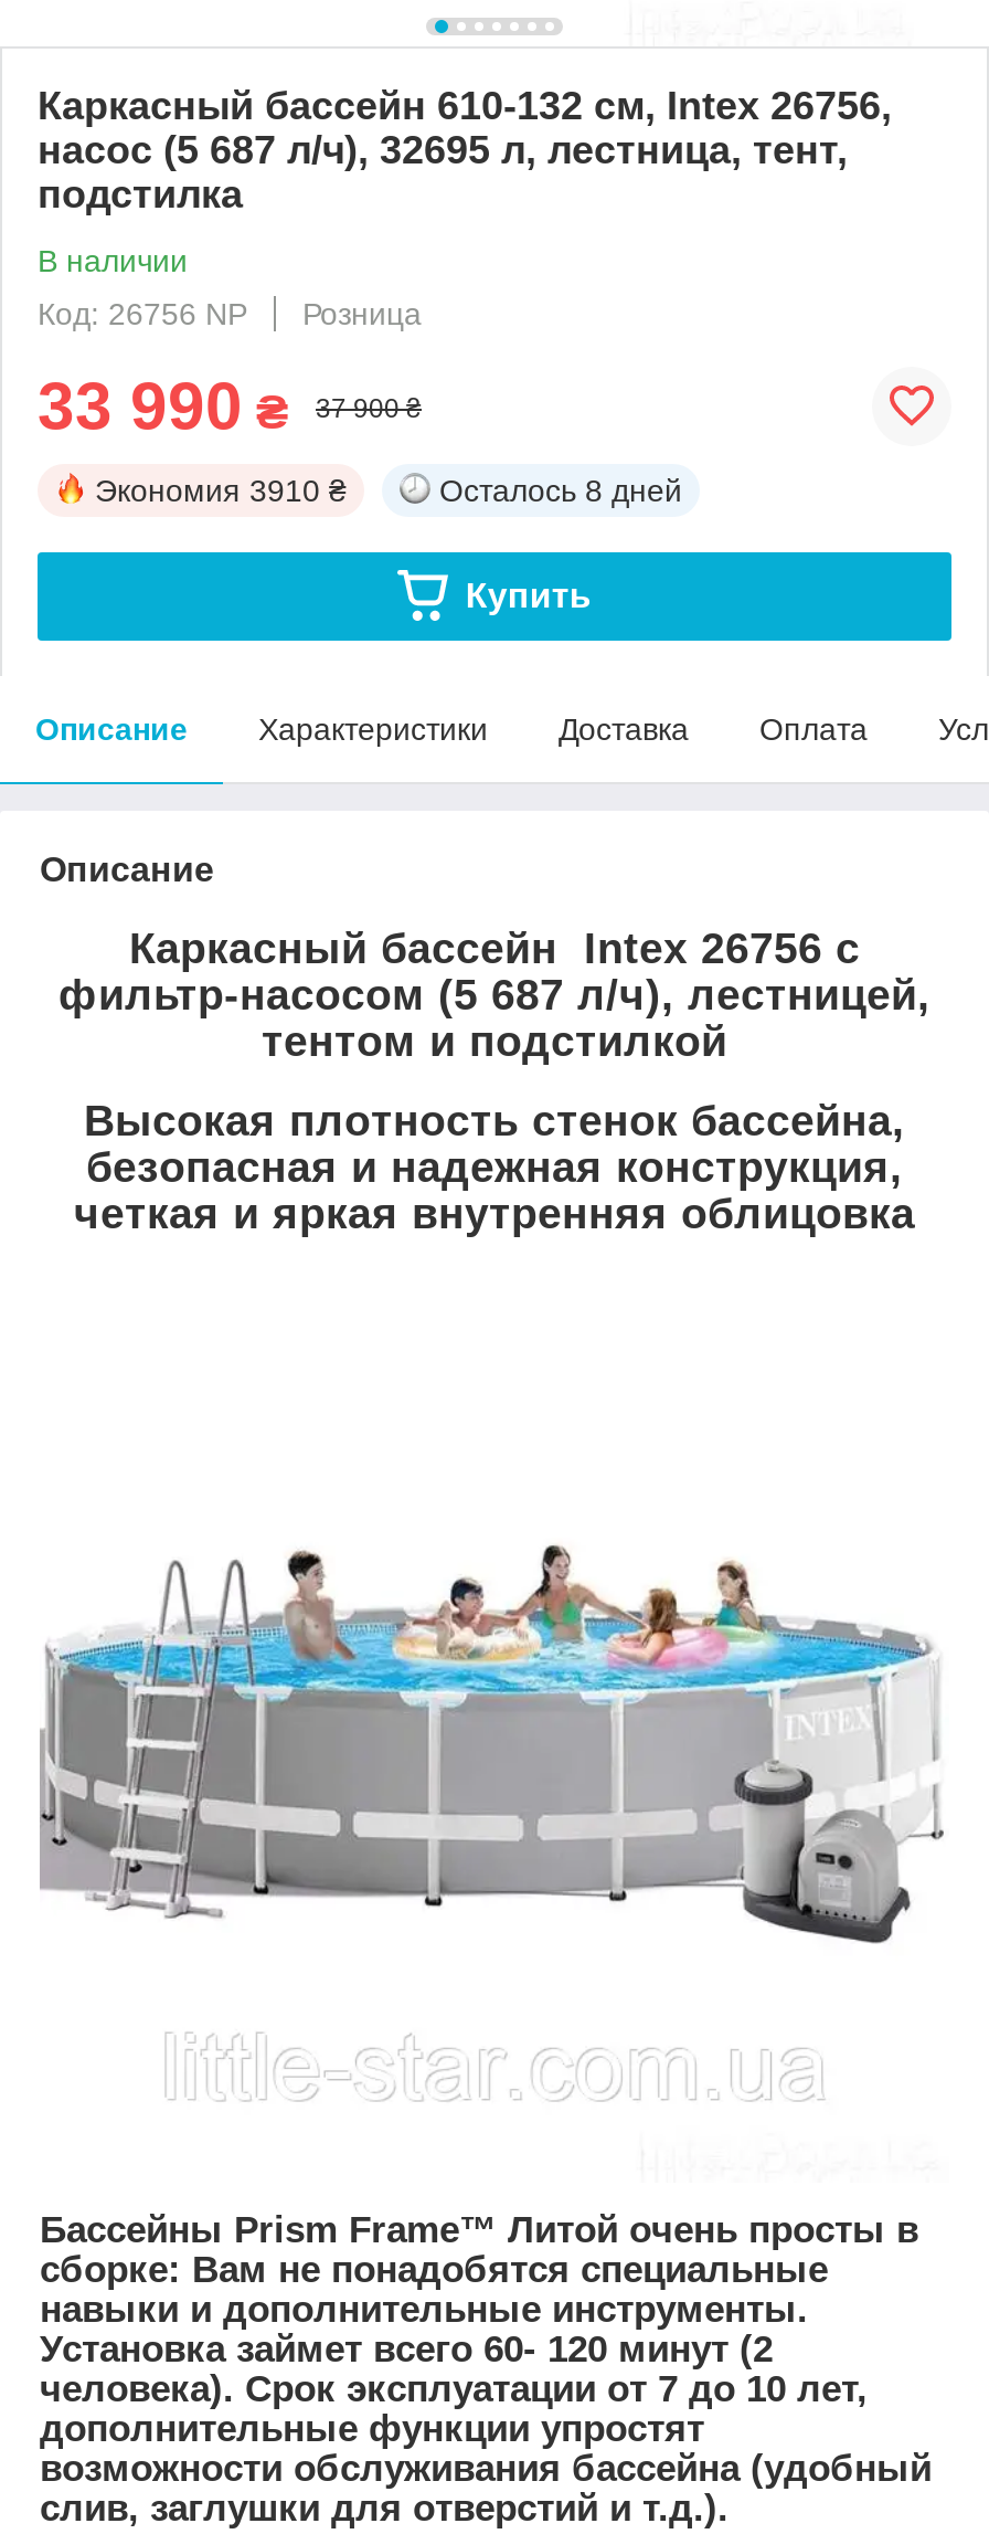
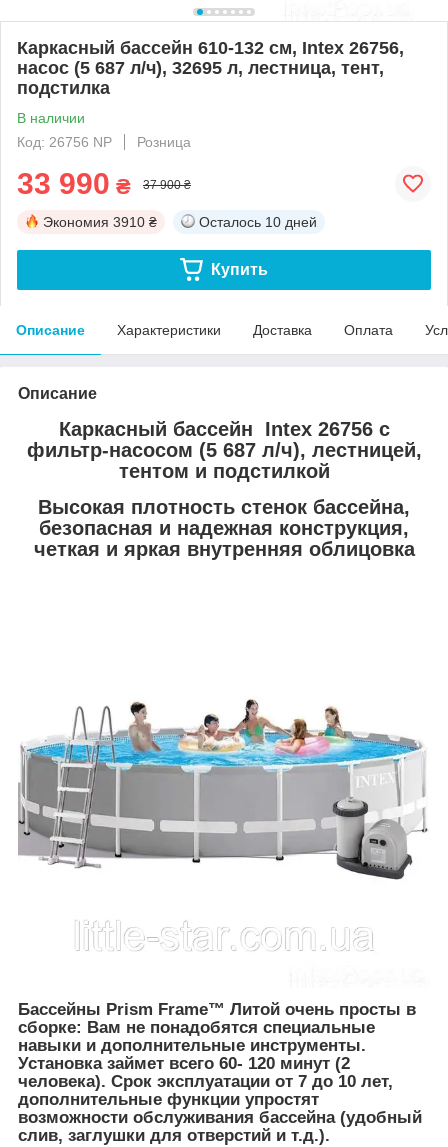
[439,472,682,508] Осталось 8 дней -> [199,214,317,230] Осталось 10 дней

